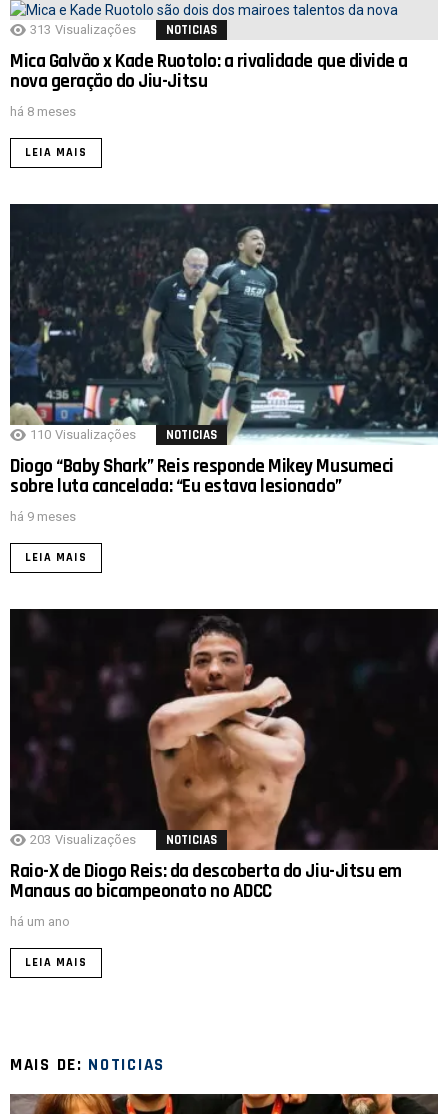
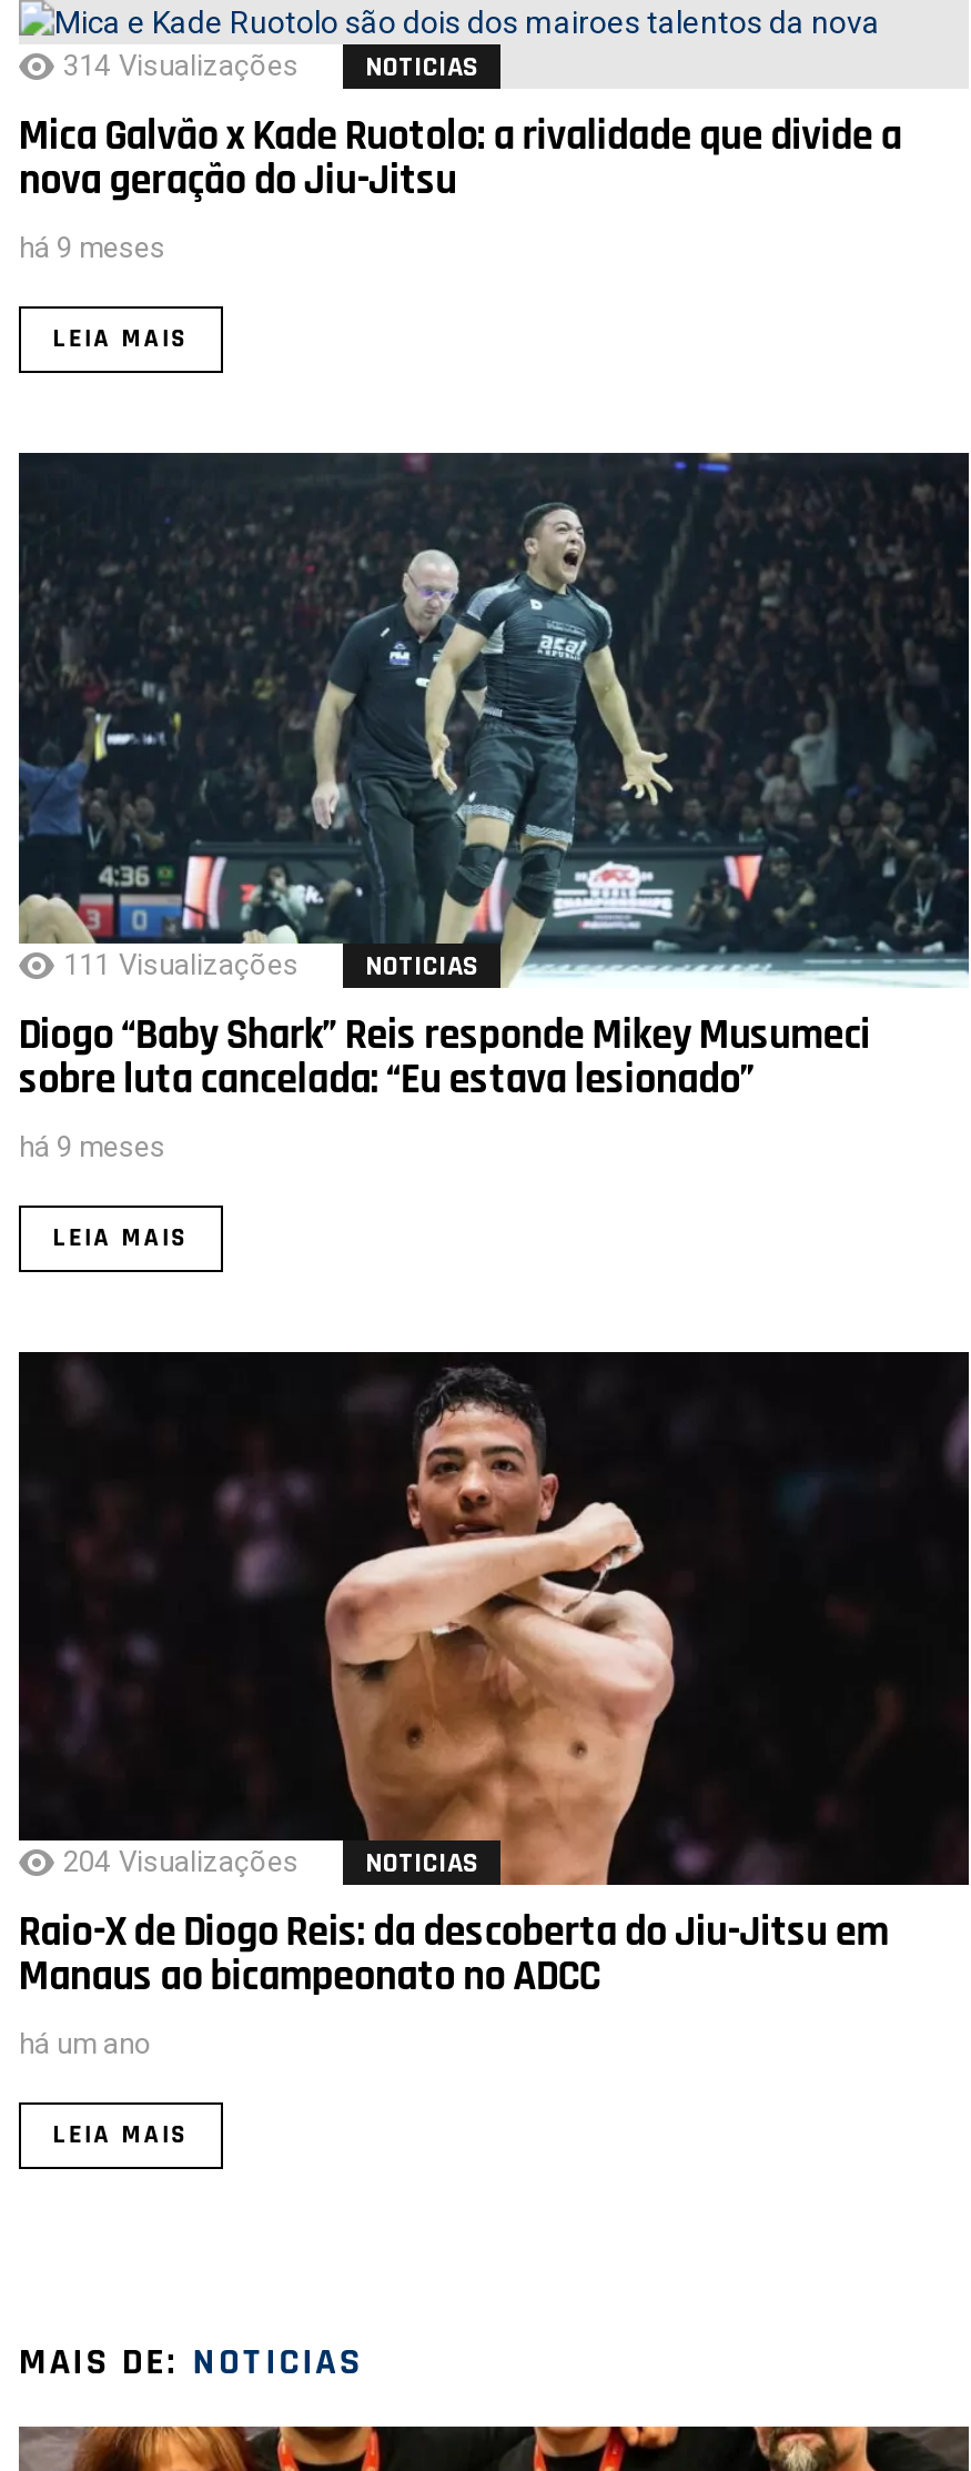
[30,22,136,37] 313 Visualizações -> [63,50,299,83] 314 Visualizações
[10,104,76,119] há 8 meses -> [19,232,165,265] há 9 meses
[30,427,136,442] 110 Visualizações -> [63,947,299,981] 111 Visualizações
[30,832,136,847] 203 Visualizações -> [63,1845,299,1879] 204 Visualizações

